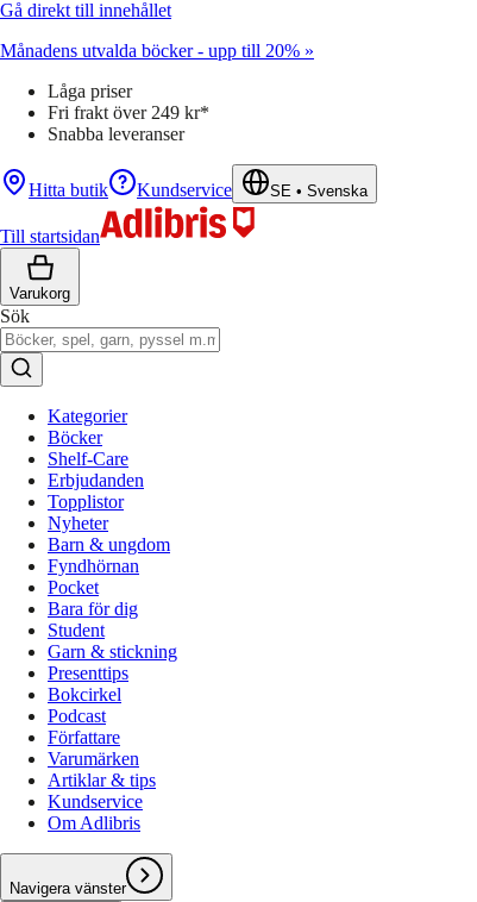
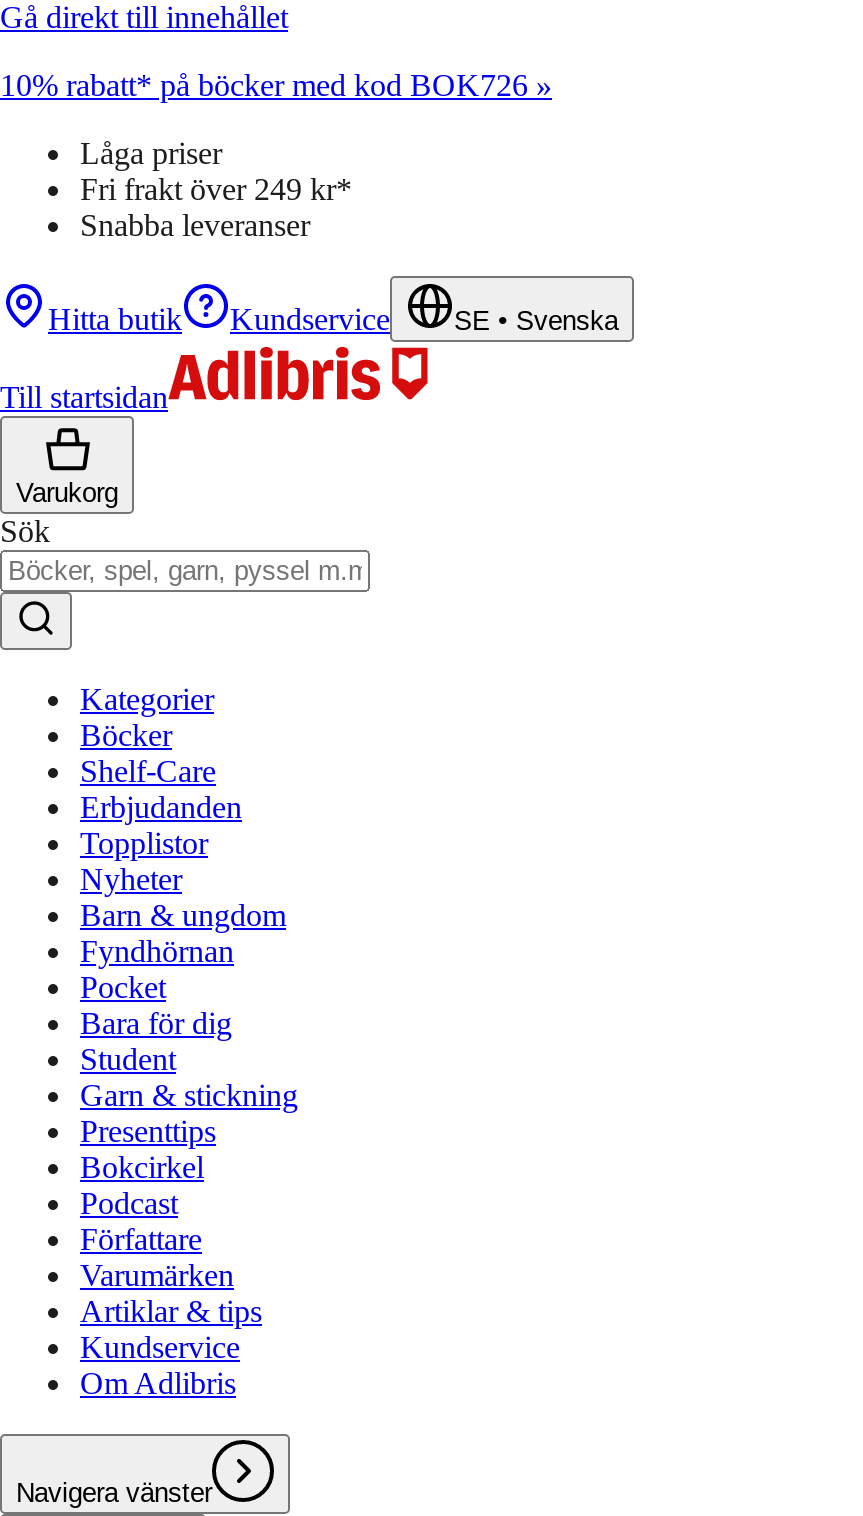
[0,40,314,61] Månadens utvalda böcker - upp till 20% » -> [0,68,552,102] 10% rabatt* på böcker med kod BOK726 »

